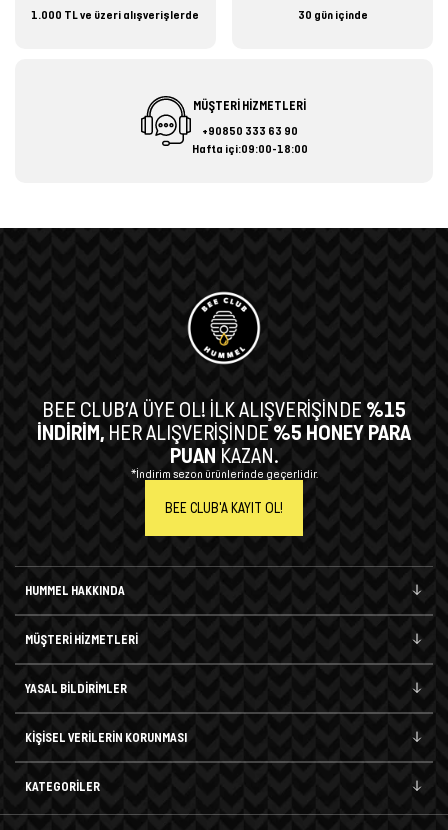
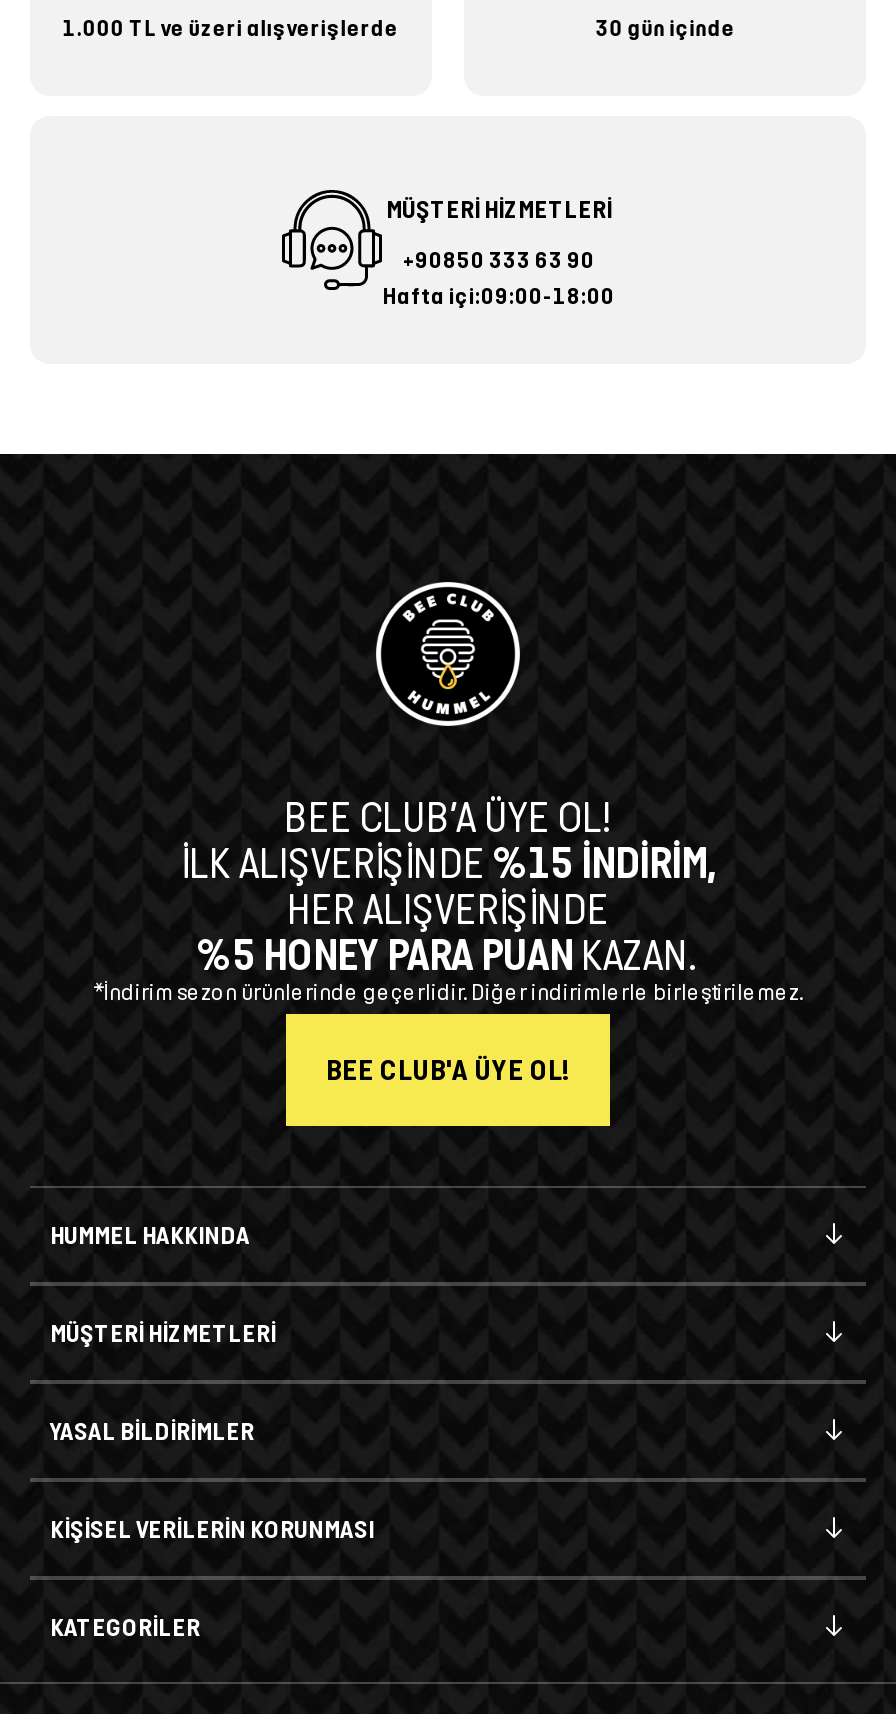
[37,398,411,480] BEE CLUB’A ÜYE OL! İLK ALIŞVERİŞİNDE%15 | İNDİRİM, HER ALIŞVERİŞİNDE%5 HONEY PARA | PUAN KAZAN. | *İndirim sezon ürünlerinde geçerlidir. -> [93,794,803,1004] BEE CLUB’A ÜYE OL! | İLK ALIŞVERİŞİNDE%15 İNDİRİM, | HER ALIŞVERİŞİNDE | %5 HONEY PARA PUAN KAZAN. | *İndirim sezon ürünlerinde geçerlidir. Diğer indirimlerle birleştirilemez.
[165,500,283,516] BEE CLUB'A KAYIT OL! -> [326,1054,570,1086] BEE CLUB'A ÜYE OL!

